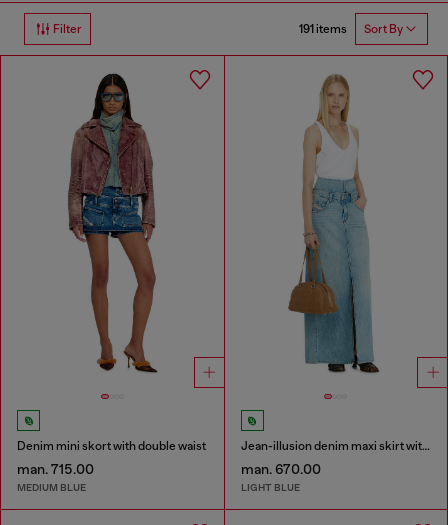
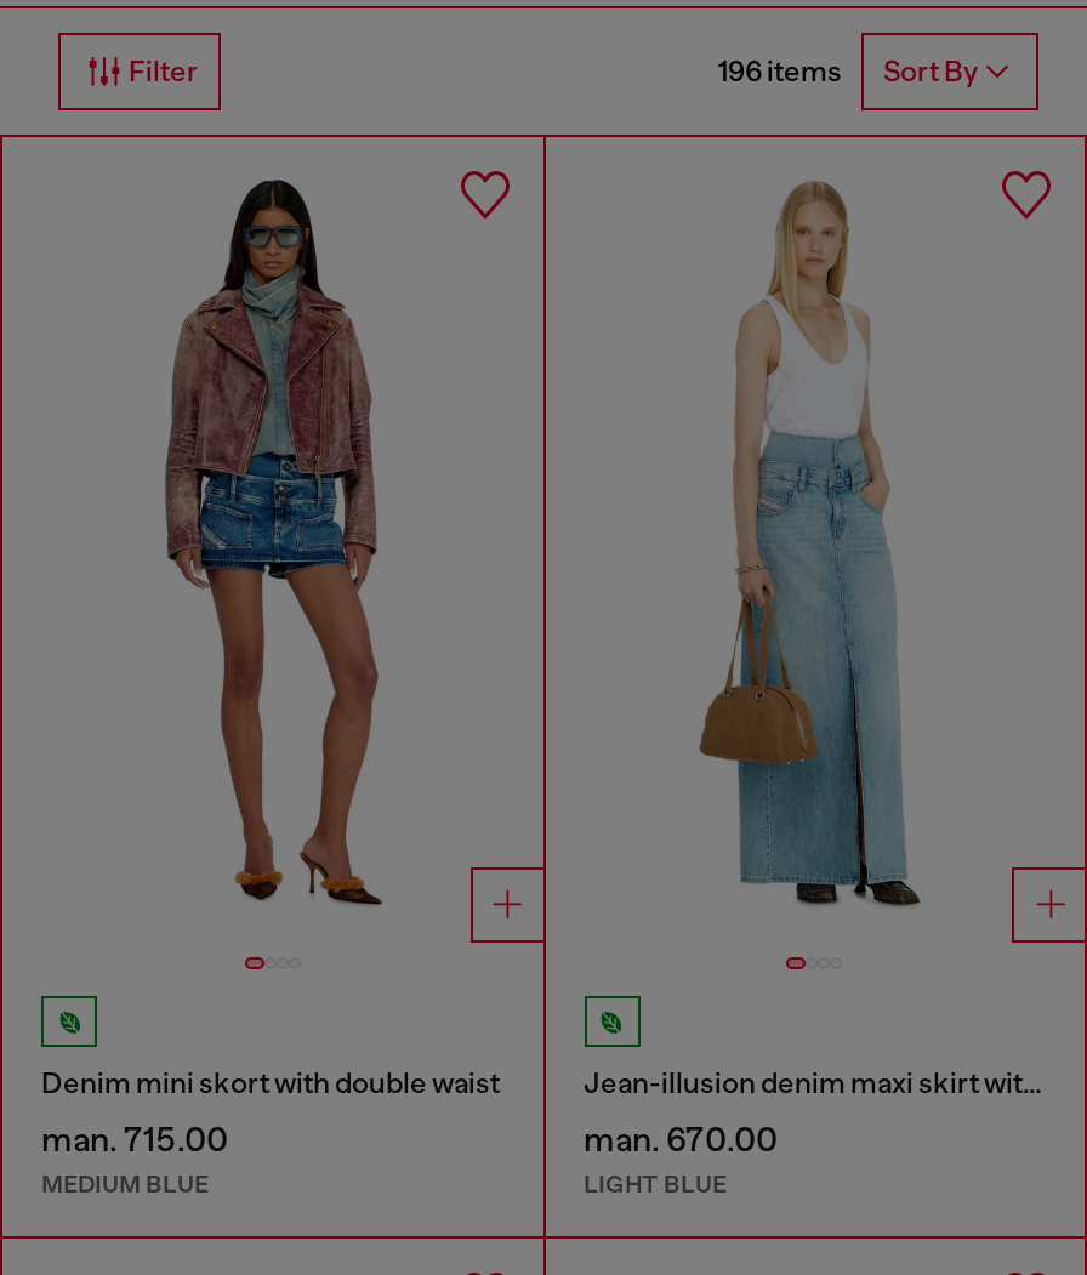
[299,22,403,36] 191 items Sort By -> [718,54,978,90] 196 items Sort By

